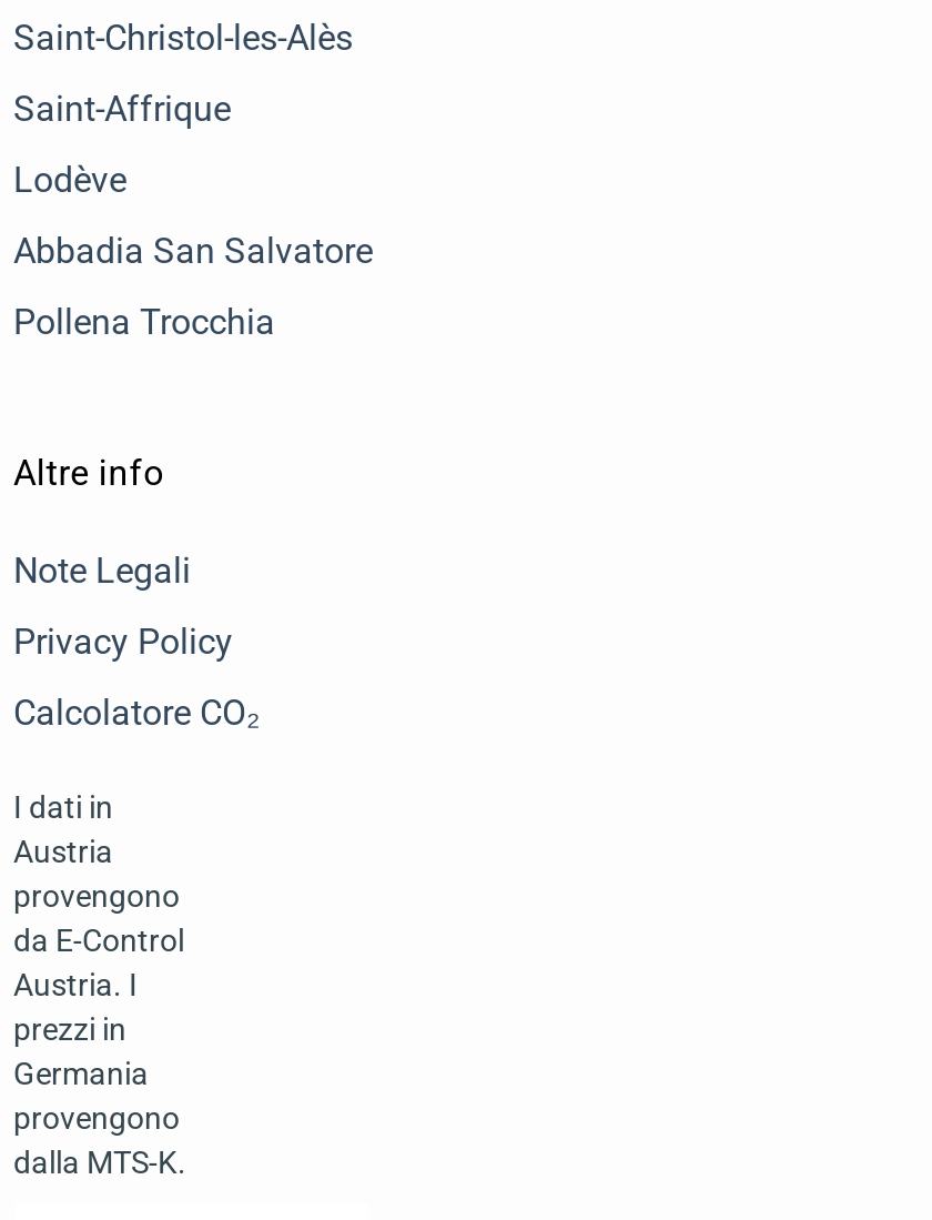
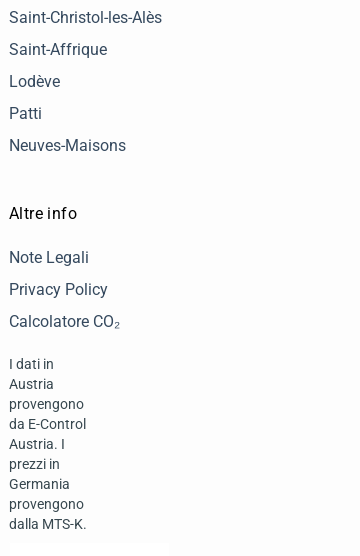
[13,231,373,273] Abbadia San Salvatore -> [9,104,42,123] Patti
[13,302,275,344] Pollena Trocchia -> [9,136,126,155] Neuves-Maisons

